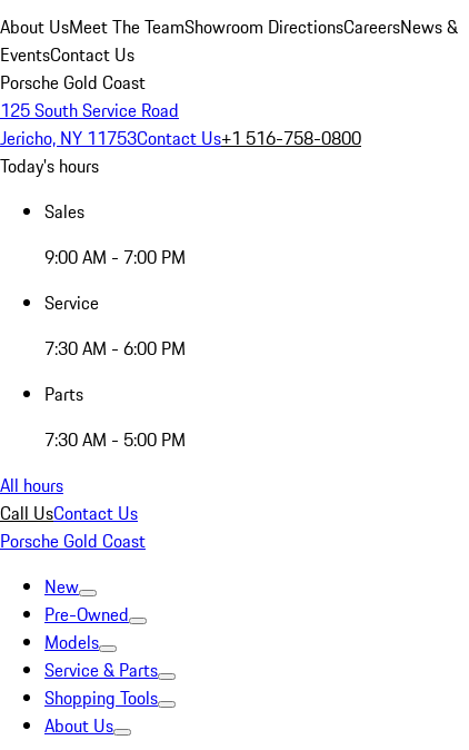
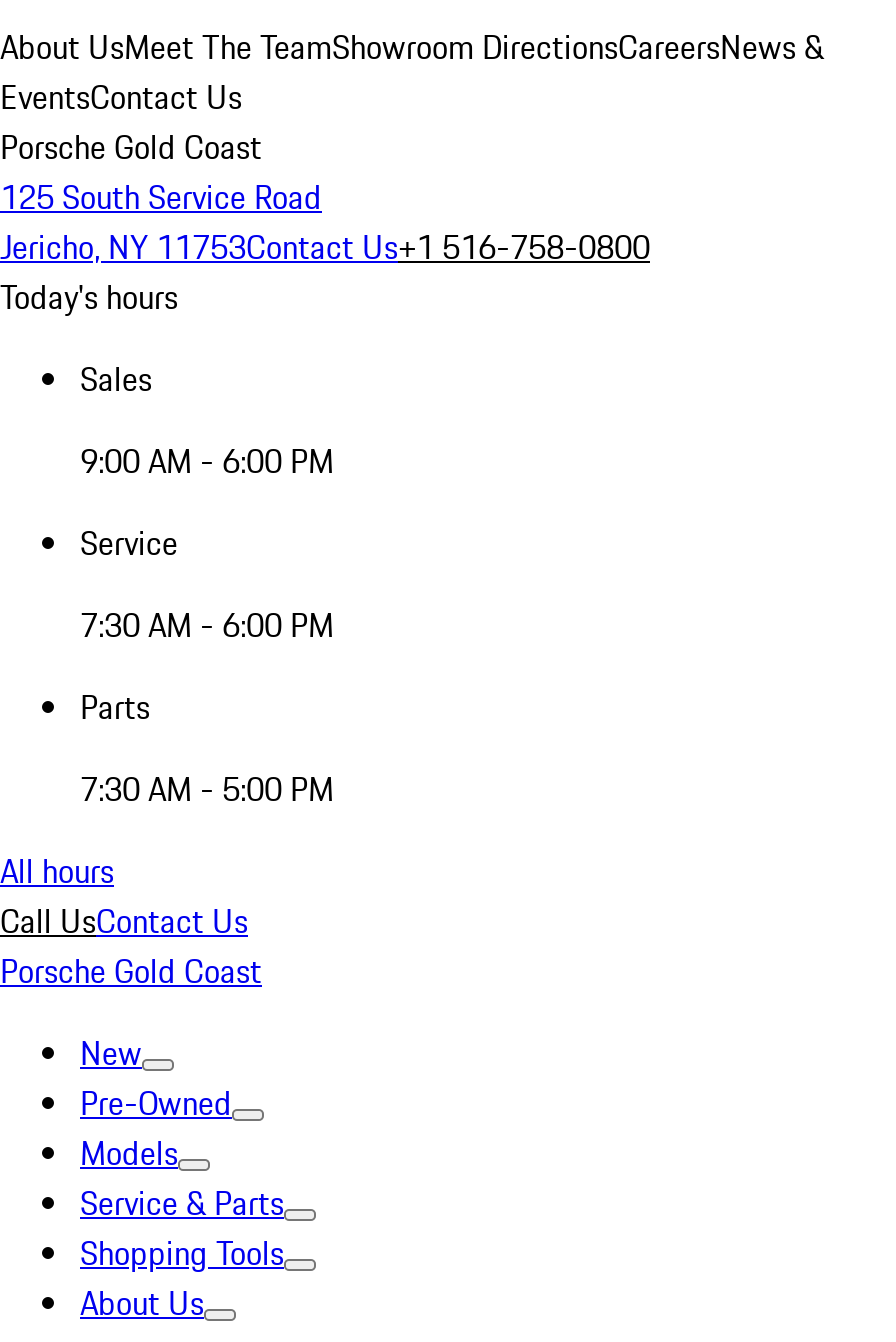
[44,244,186,270] 9:00 AM - 7:00 PM -> [80,437,334,485] 9:00 AM - 6:00 PM

